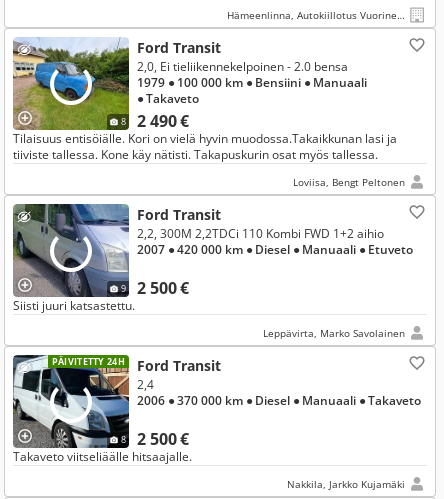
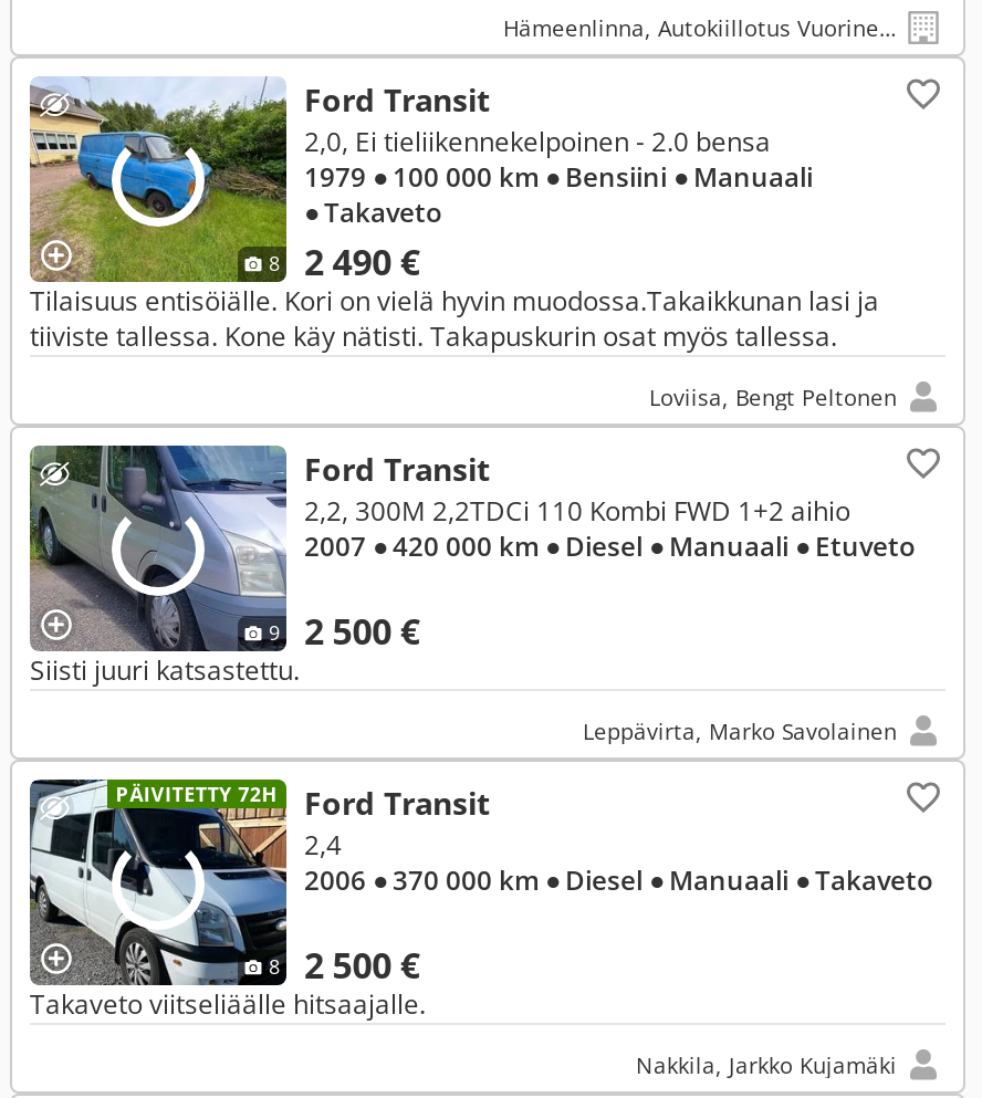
[52,355,221,375] PÄIVITETTY 24H Ford Transit -> [116,780,490,824] PÄIVITETTY 72H Ford Transit

